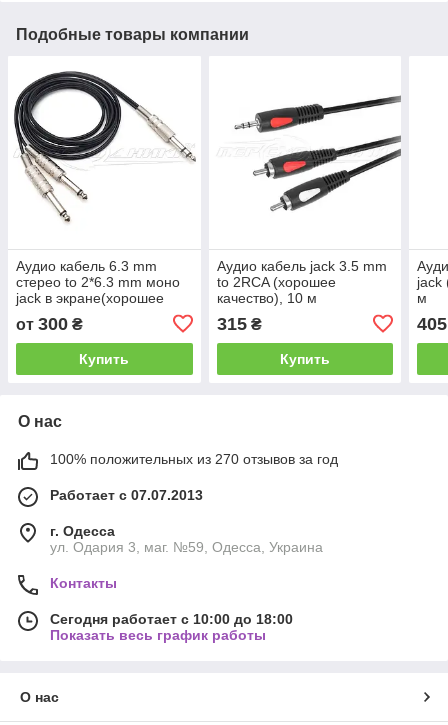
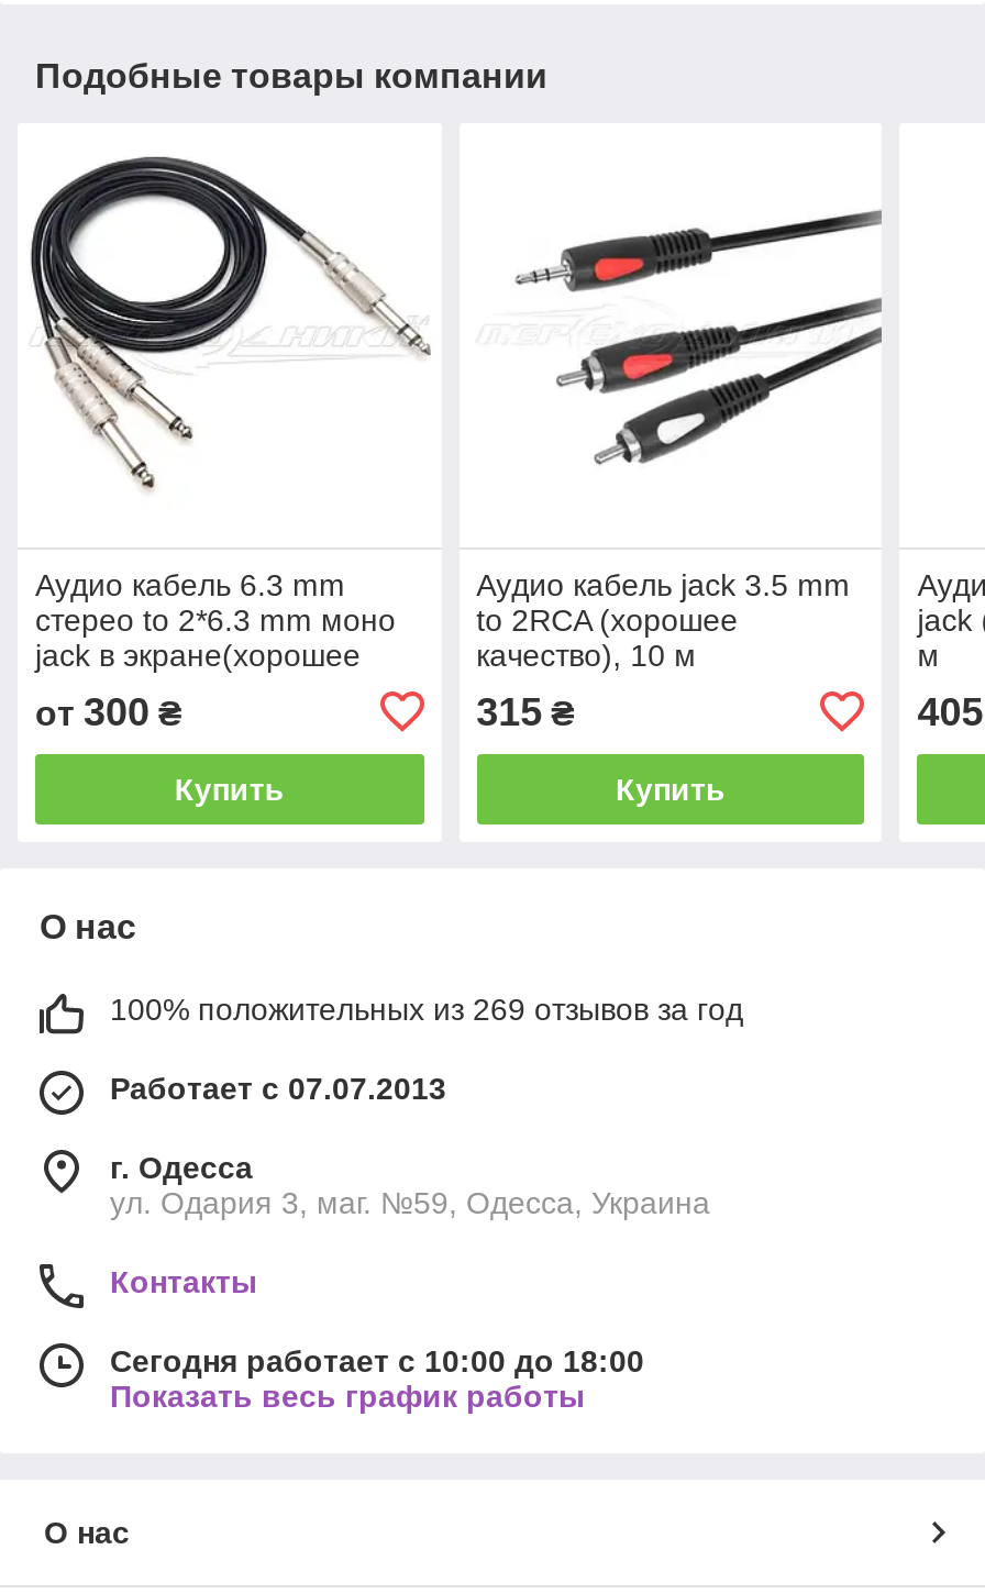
[50,451,338,467] 100% положительных из 270 отзывов за год -> [110,991,743,1026] 100% положительных из 269 отзывов за год

